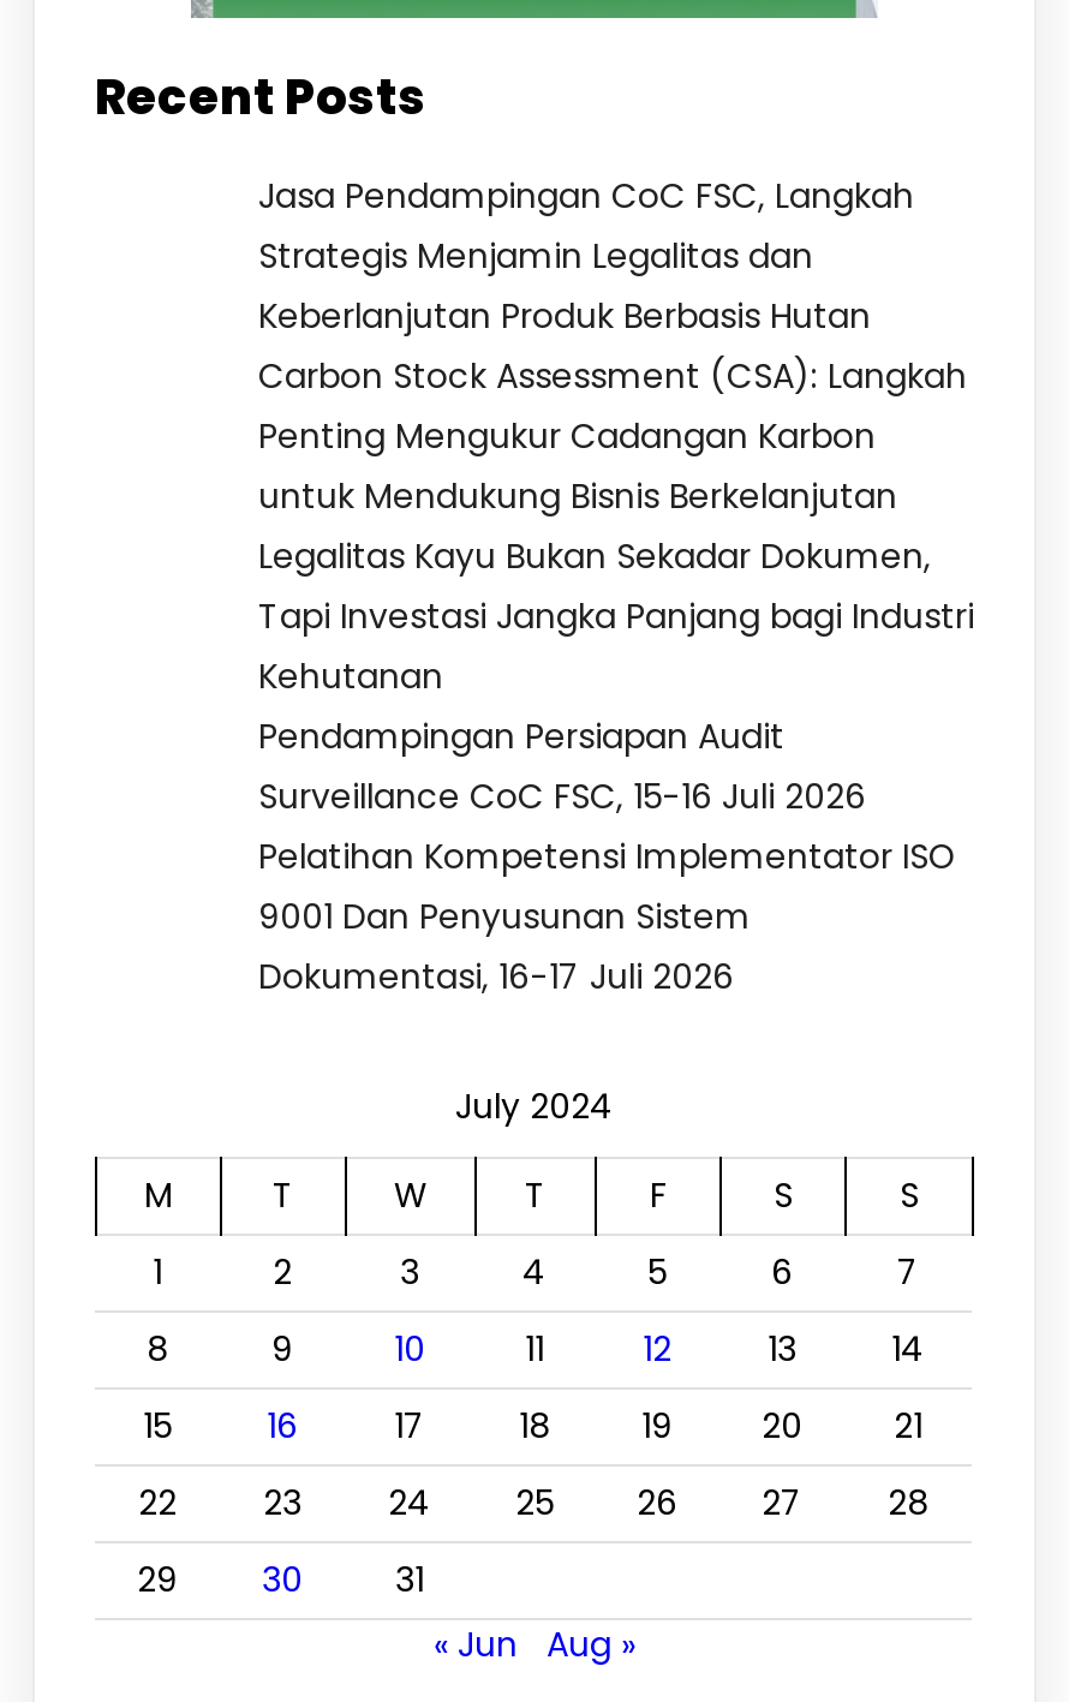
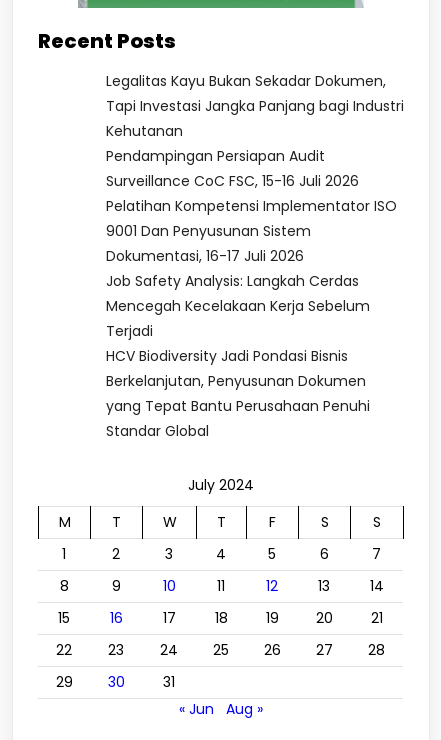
[258,172,967,520] Jasa Pendampingan CoC FSC, Langkah | Strategis Menjamin Legalitas dan | Keberlanjutan Produk Berbasis Hutan | Carbon Stock Assessment (CSA): Langkah | Penting Mengukur Cadangan Karbon | untuk Mendukung Bisnis Berkelanjutan -> none
moved [258,532,974,1000] -> [106,71,404,266]: Legalitas Kayu Bukan Sekadar Dokumen, | Tapi Investasi Jangka Panjang bagi Industri | Kehutanan | Pendampingan Persiapan Audit | Surveillance CoC FSC, 15-16 Juli 2026 | Pelatihan Kompetensi Implementator ISO | 9001 Dan Penyusunan Sistem | Dokumentasi, 16-17 Juli 2026
none -> [106,271,370,441] Job Safety Analysis: Langkah Cerdas | Mencegah Kecelakaan Kerja Sebelum | Terjadi | HCV Biodiversity Jadi Pondasi Bisnis | Berkelanjutan, Penyusunan Dokumen | yang Tepat Bantu Perusahaan Penuhi | Standar Global

